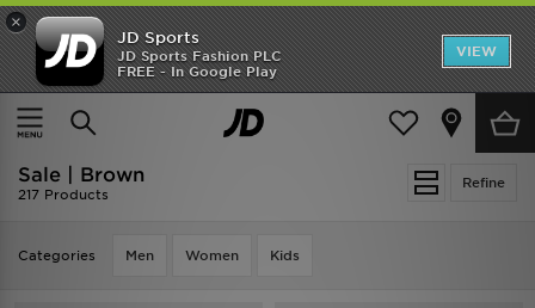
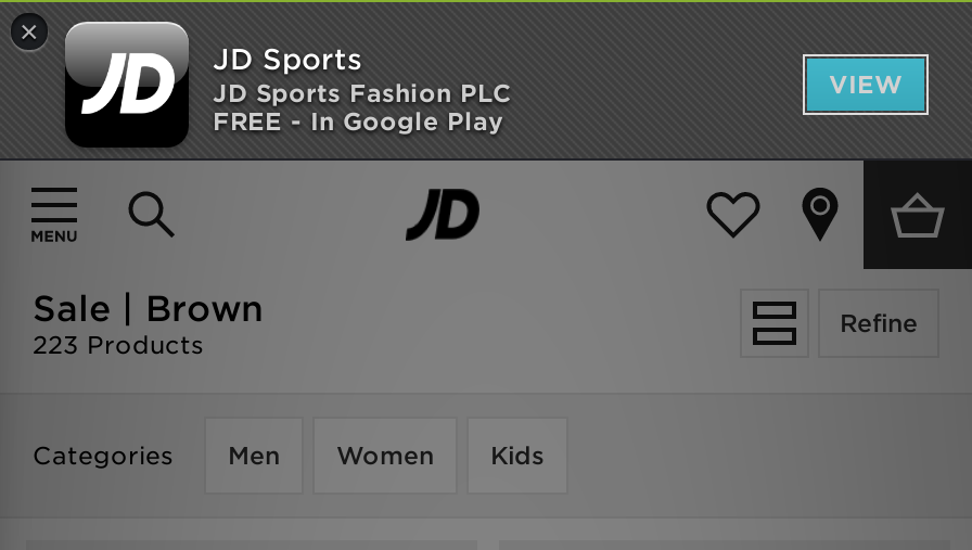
[18,186,109,203] 217 Products -> [33,330,204,360] 223 Products

